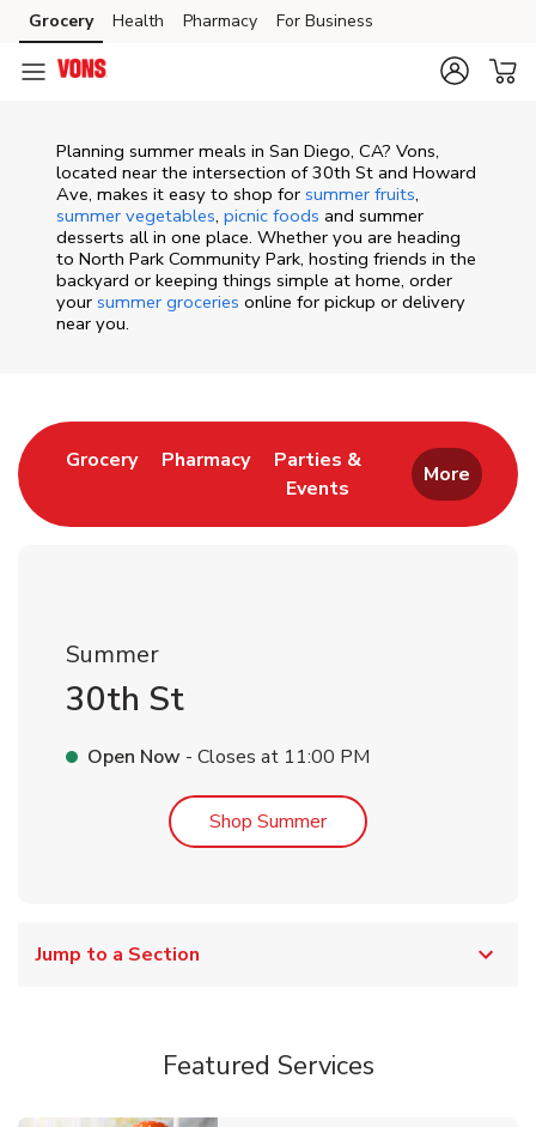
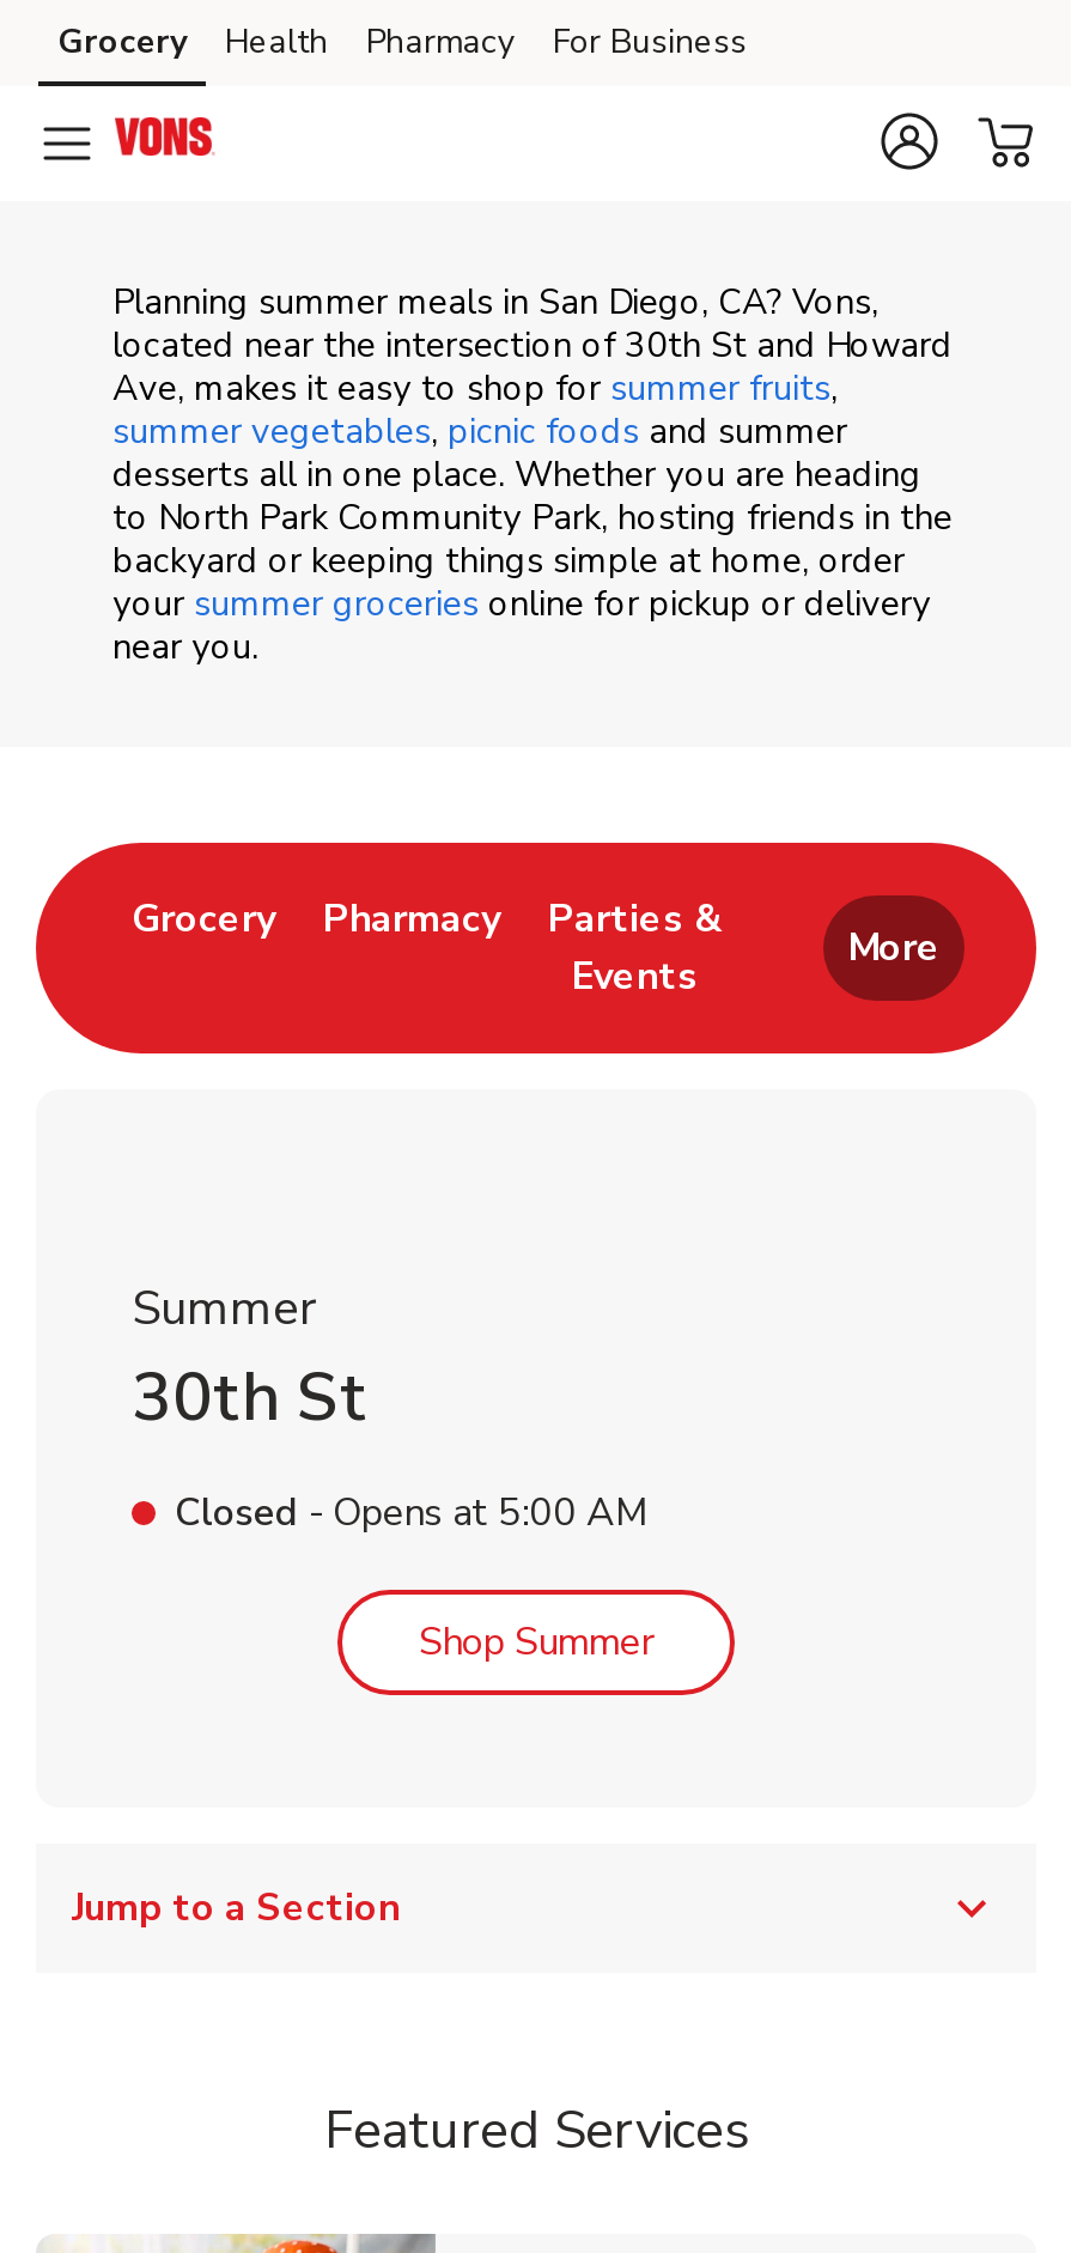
[87,744,370,770] Open Now - Closes at 11:00 PM -> [175,1487,649,1540] Closed - Opens at 5:00 AM

